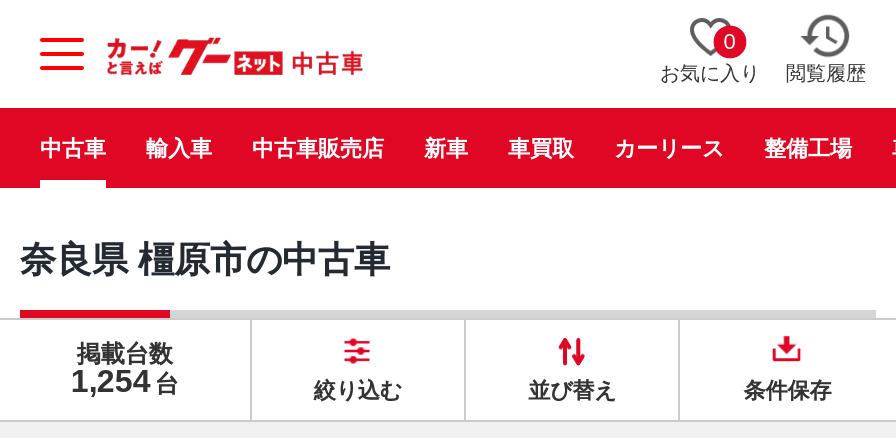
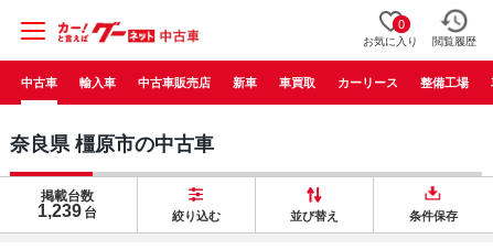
[71,364,179,398] 1,254 台 -> [38,202,97,220] 1,239 台

